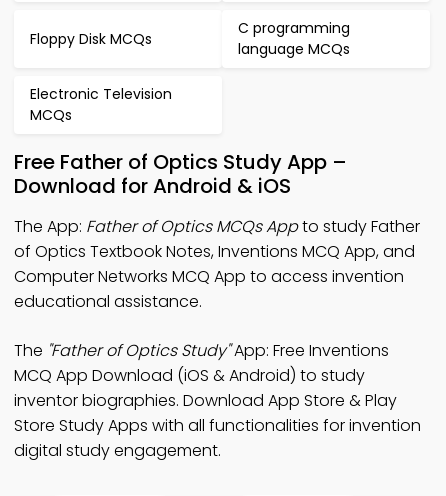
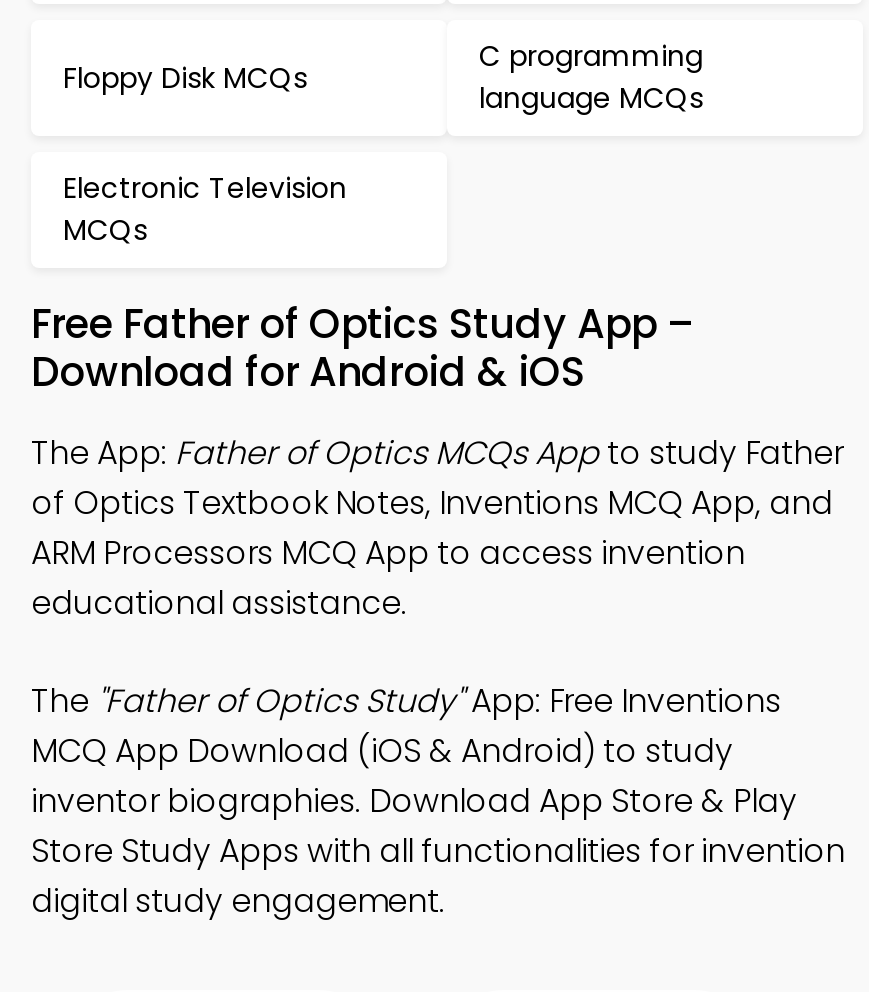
[14,265,404,288] Computer Networks MCQ App to access invention -> [31,530,745,576] ARM Processors MCQ App to access invention

